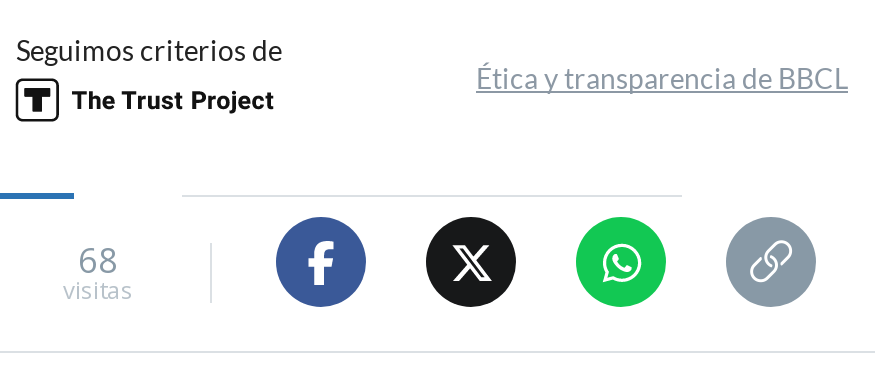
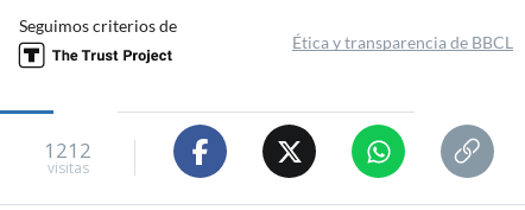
[78,237,118,283] 68 -> [44,136,91,164] 1212

